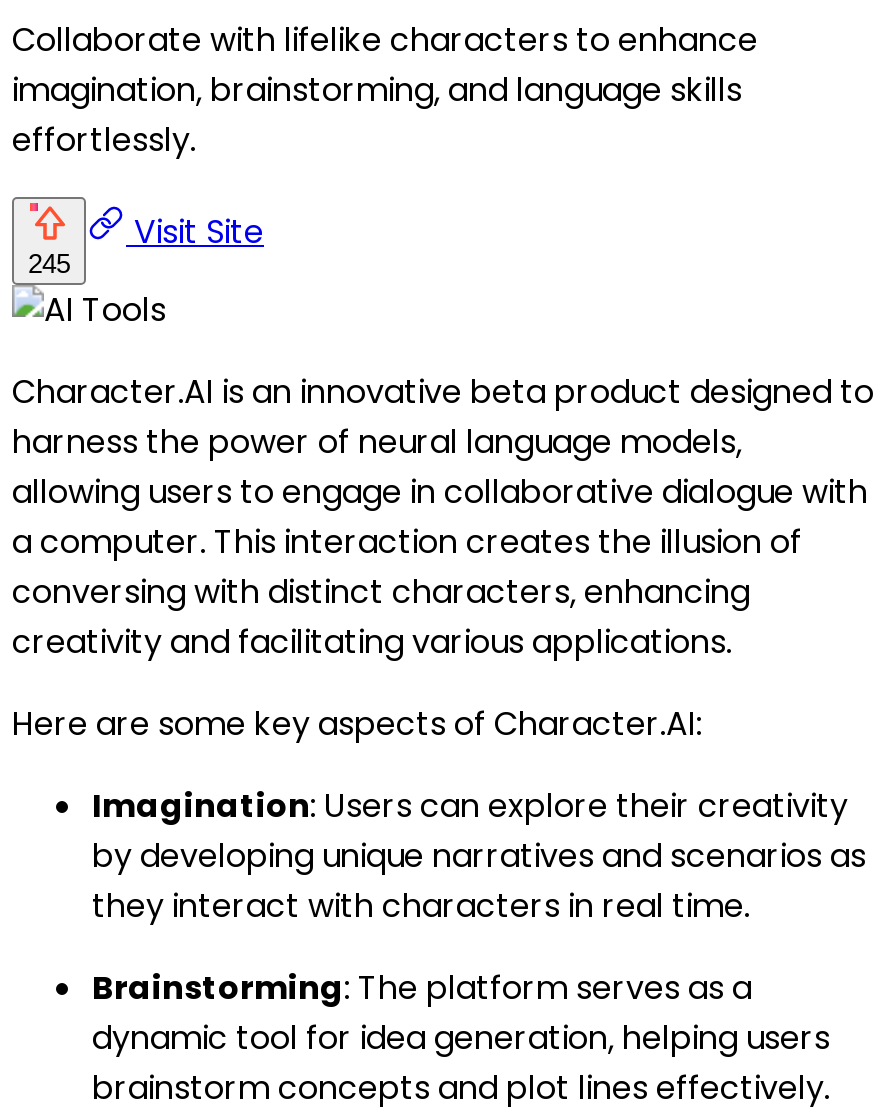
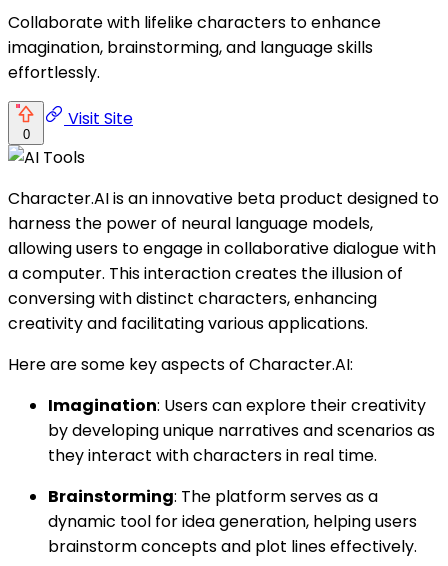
[28,249,70,279] 245 -> [22,127,29,142] 0

